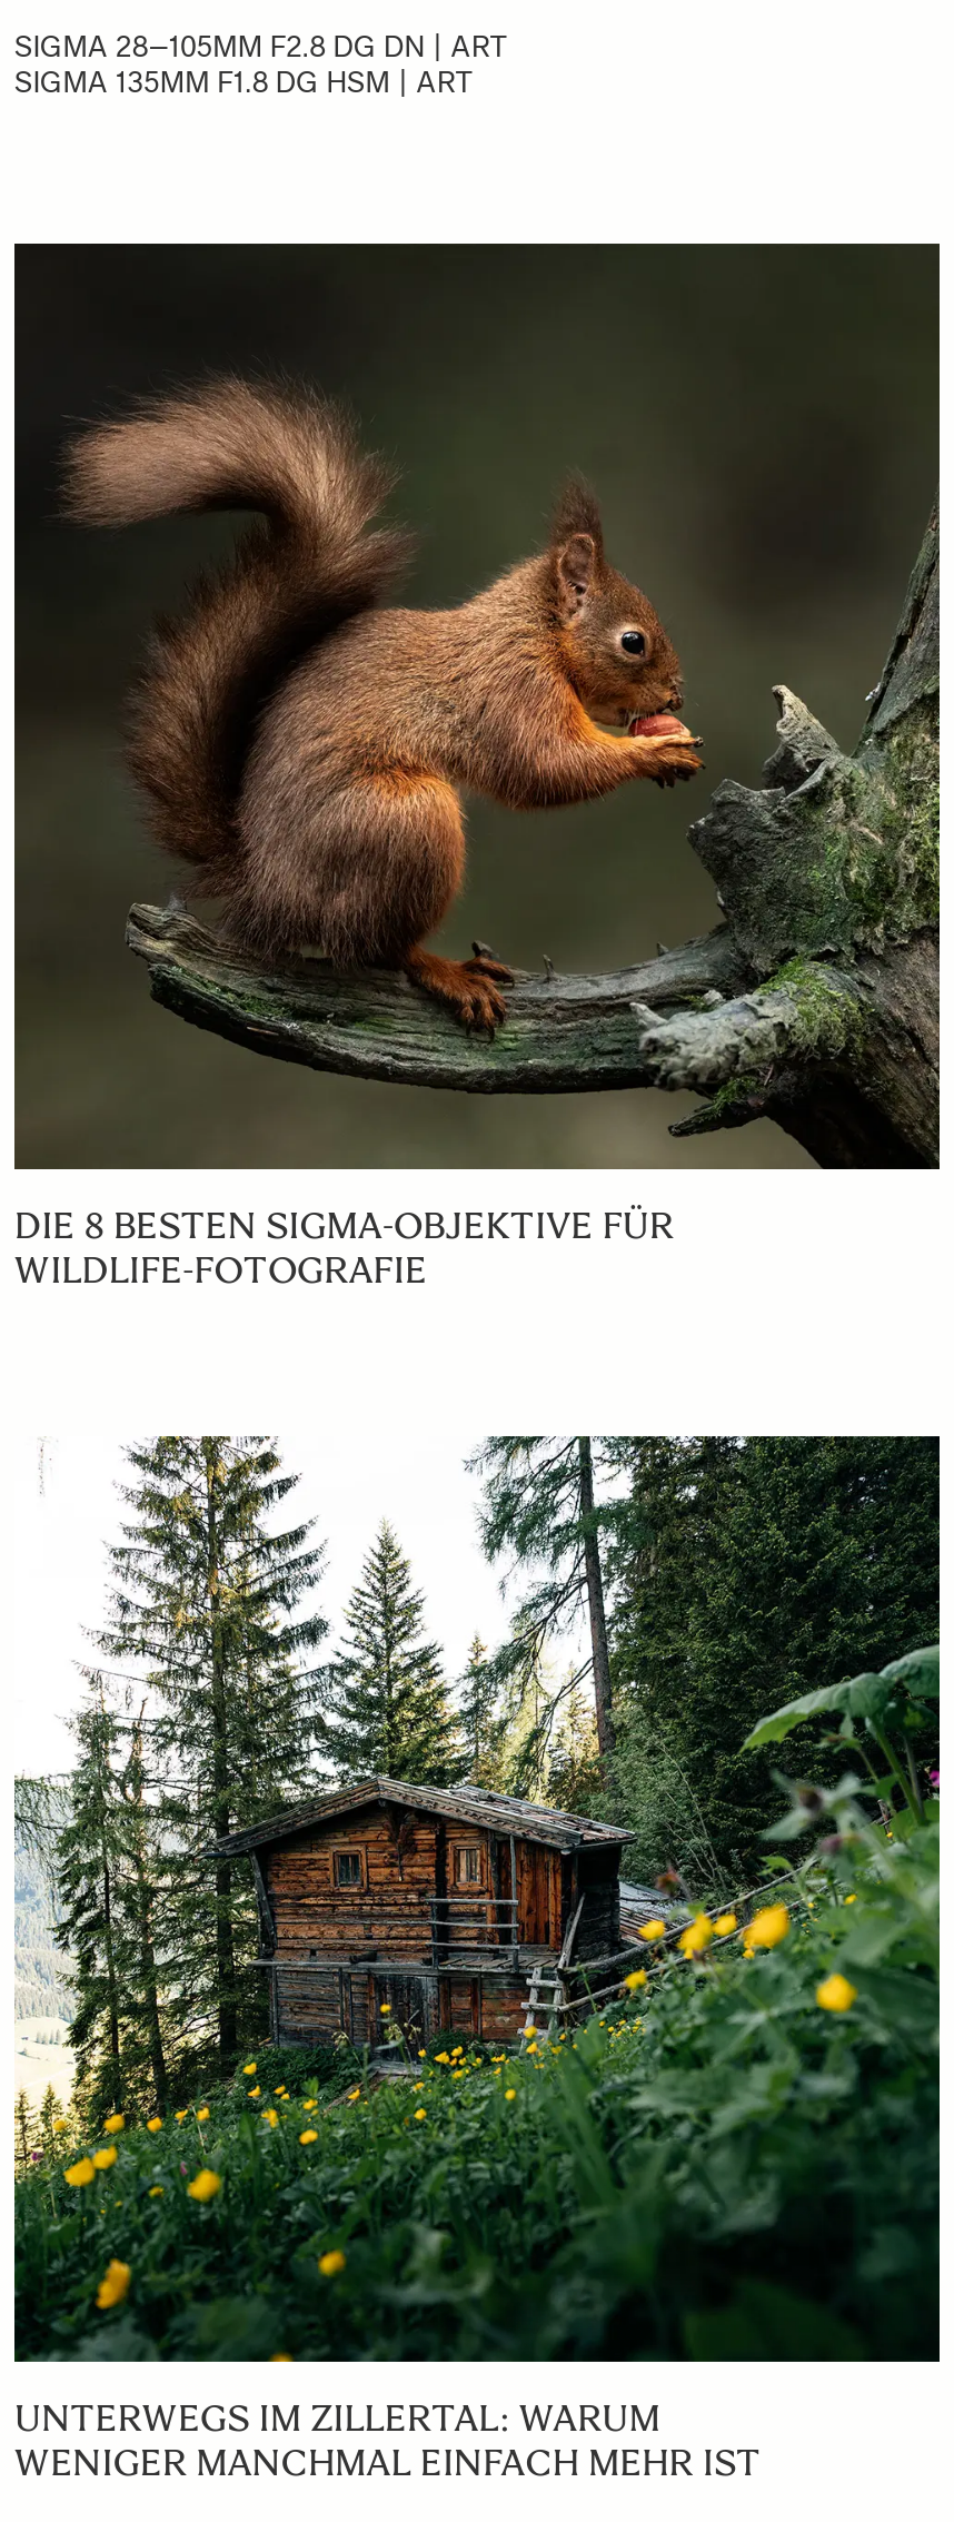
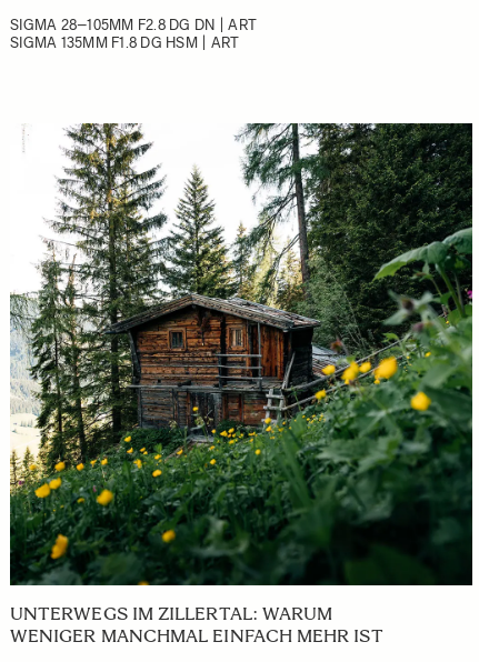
[12,241,942,1292] [image] | DIE 8 BESTEN SIGMA-OBJEKTIVE FÜR | WILDLIFE-FOTOGRAFIE -> none

